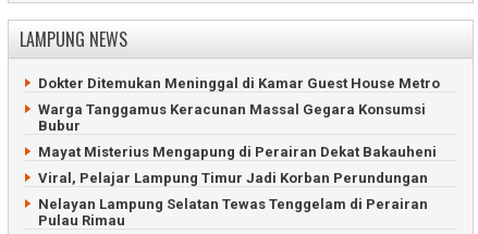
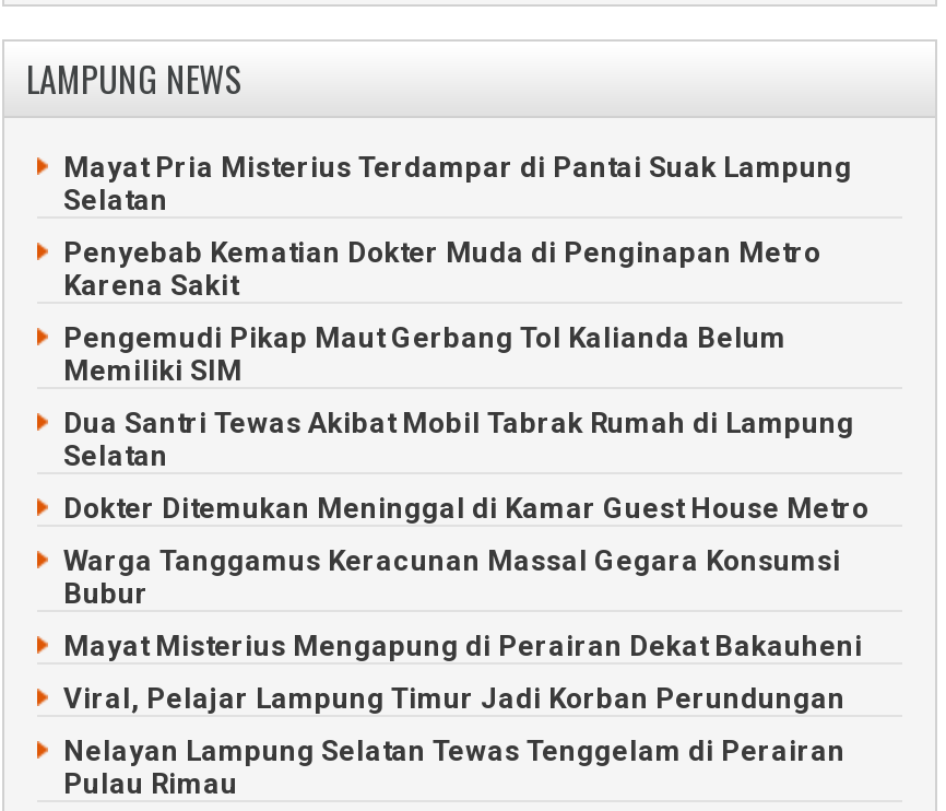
none -> [63,150,854,471] Mayat Pria Misterius Terdampar di Pantai Suak Lampung | Selatan | Penyebab Kematian Dokter Muda di Penginapan Metro | Karena Sakit | Pengemudi Pikap Maut Gerbang Tol Kalianda Belum | Memiliki SIM | Dua Santri Tewas Akibat Mobil Tabrak Rumah di Lampung | Selatan

